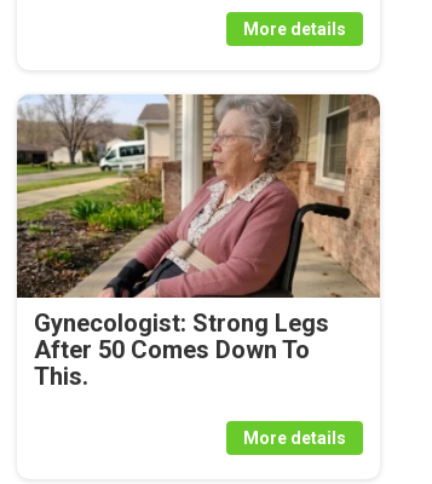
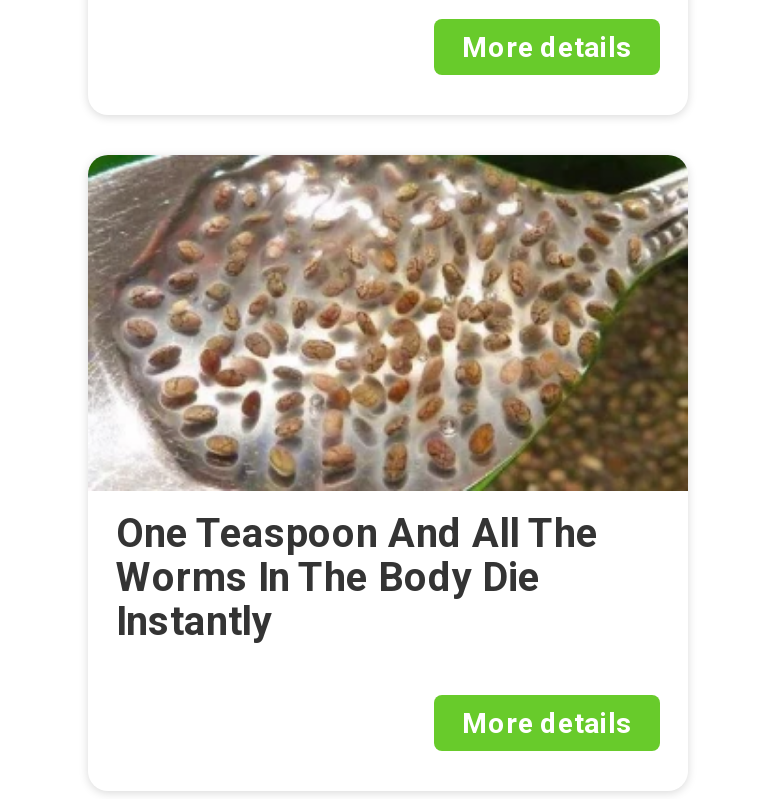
[16,93,381,391] [image] | Gynecologist: Strong Legs | After 50 Comes Down To | This. -> [86,153,690,645] [image] | One Teaspoon And All The | Worms In The Body Die | Instantly

